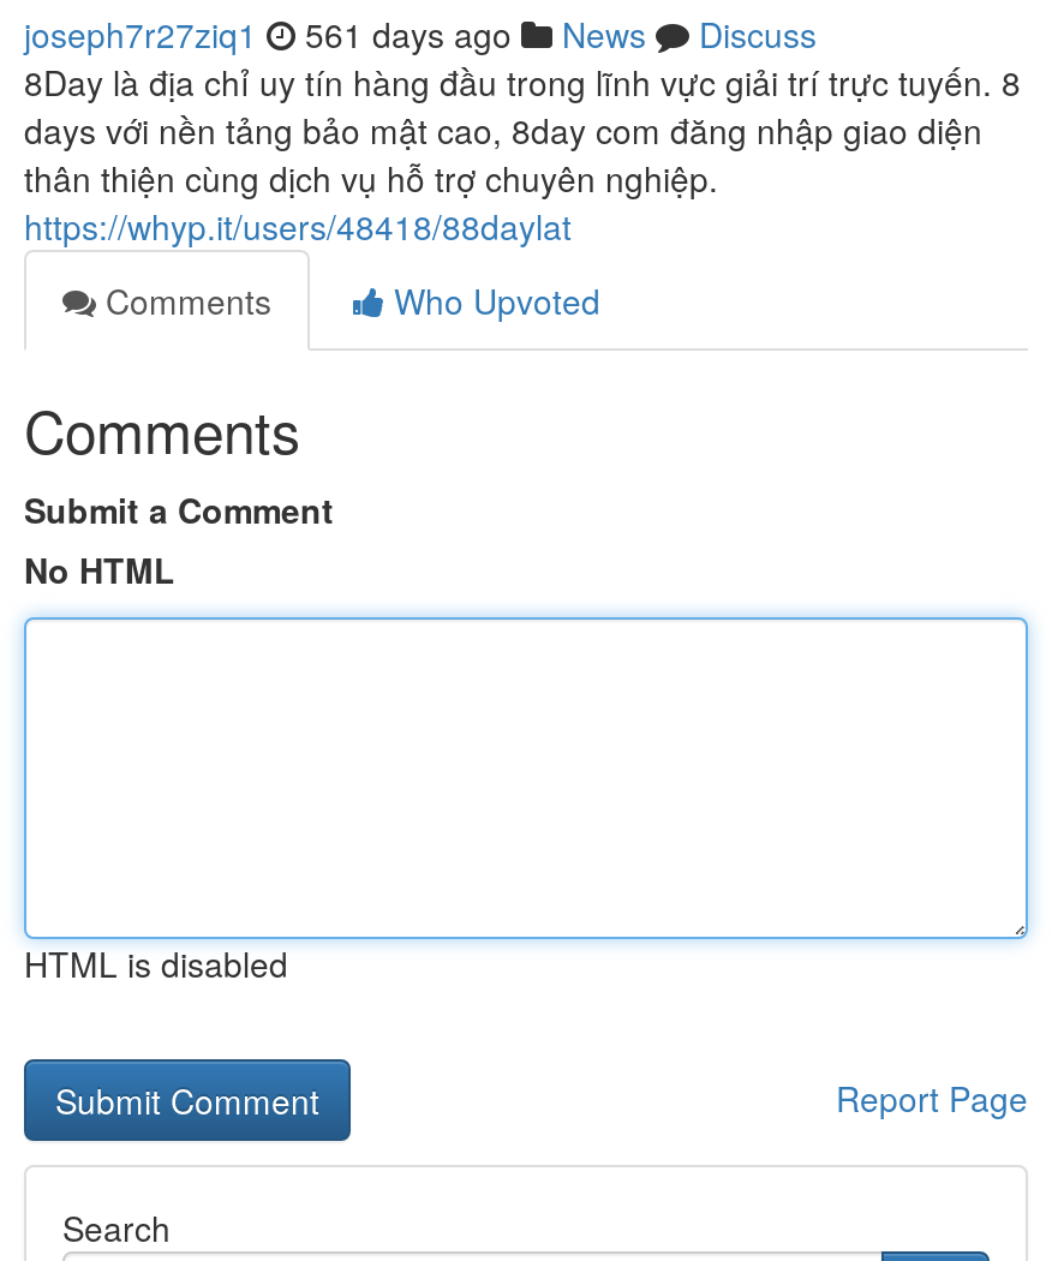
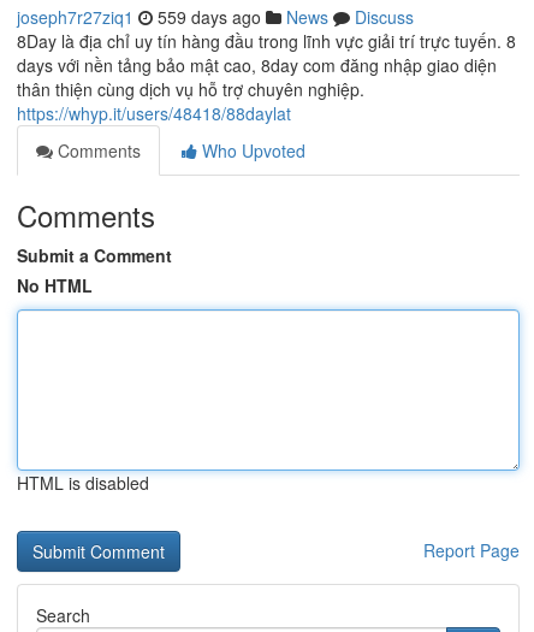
[24,10,817,58] joseph7r27ziq1 561 days ago News Discuss -> [17,5,414,29] joseph7r27ziq1 559 days ago News Discuss

